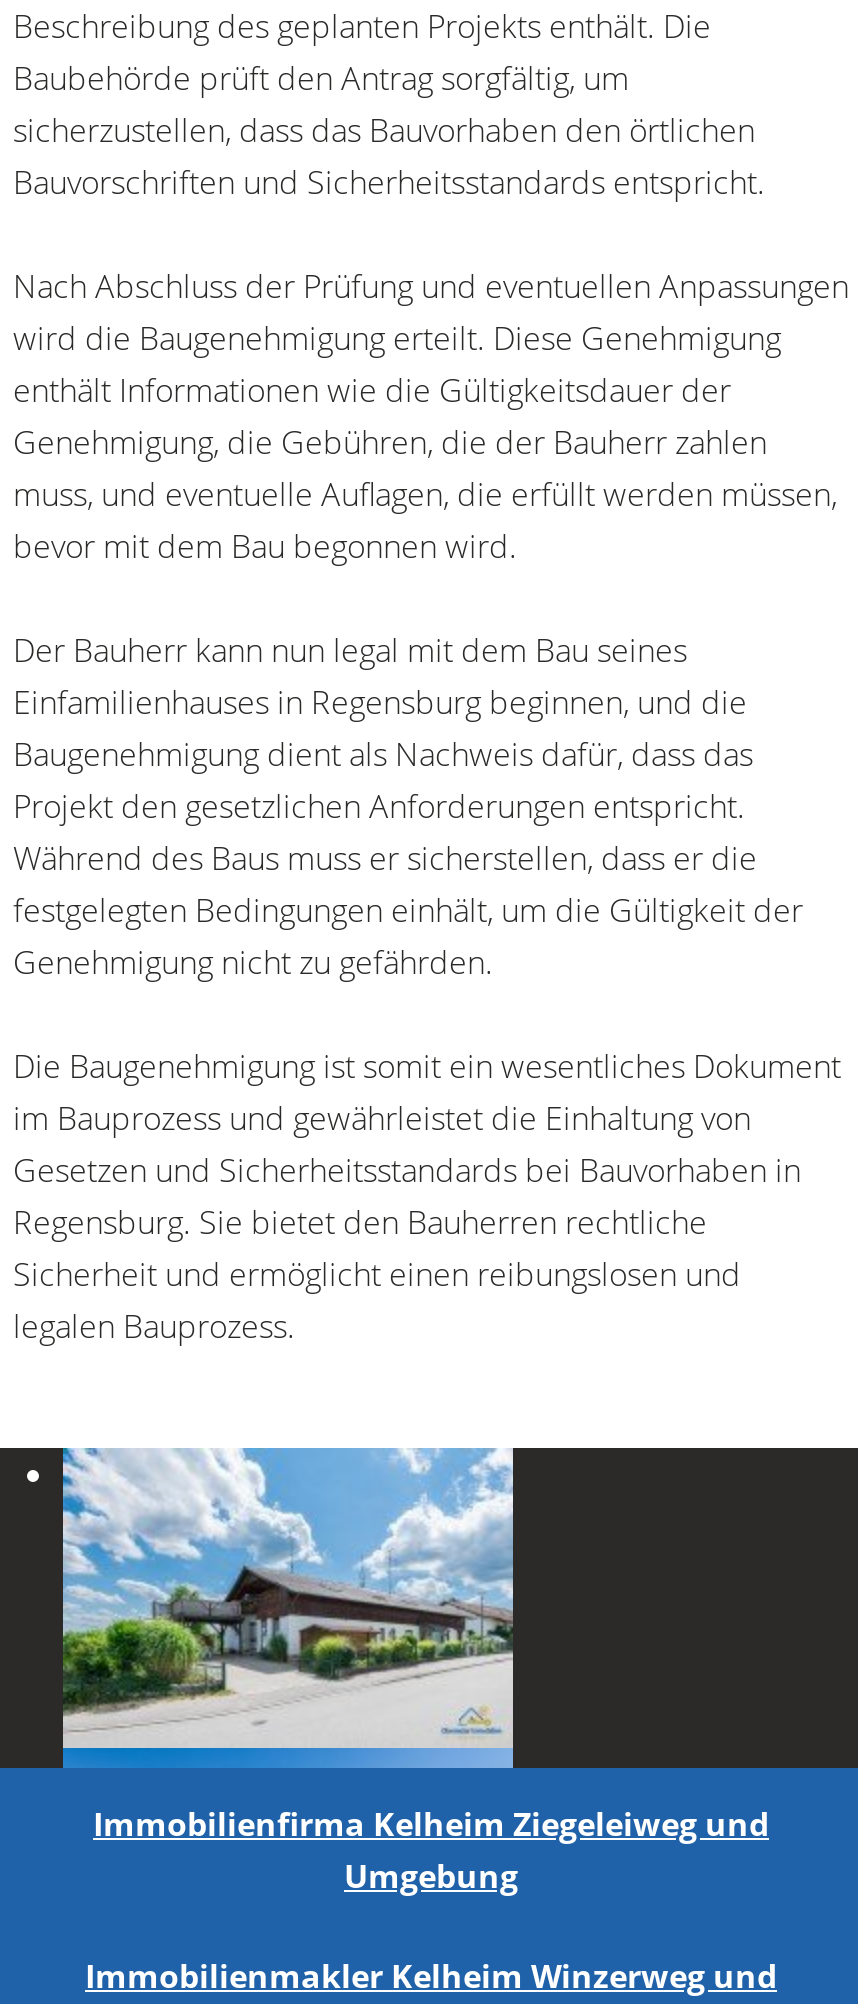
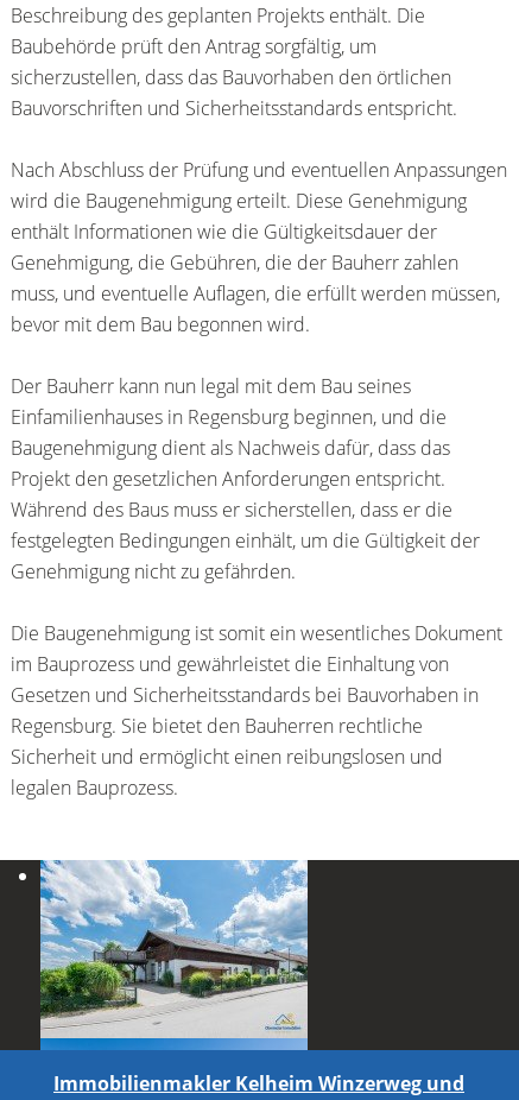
[93,1802,769,1898] Immobilienfirma Kelheim Ziegeleiweg und | Umgebung -> none

